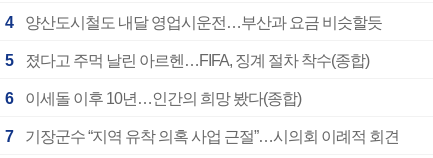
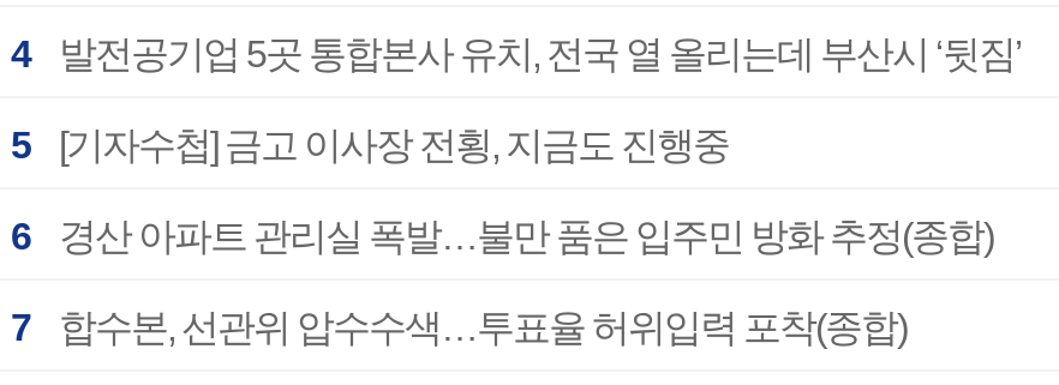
[25,14,382,31] 양산도시철도 내달 영업시운전…부산과 요금 비슷할듯 -> [59,34,1022,74] 발전공기업 5곳 통합본사 유치, 전국 열 올리는데 부산시 ‘뒷짐’
[25,52,369,69] 졌다고 주먹 날린 아르헨…FIFA, 징계 절차 착수(종합) -> [59,125,729,166] [기자수첩] 금고 이사장 전횡, 지금도 진행중
[25,90,301,107] 이세돌 이후 10년…인간의 희망 봤다(종합) -> [59,216,993,257] 경산 아파트 관리실 폭발…불만 품은 입주민 방화 추정(종합)
[25,128,399,145] 기장군수 “지역 유착 의혹 사업 근절”…시의회 이례적 회견 -> [59,307,907,348] 합수본, 선관위 압수수색…투표율 허위입력 포착(종합)

